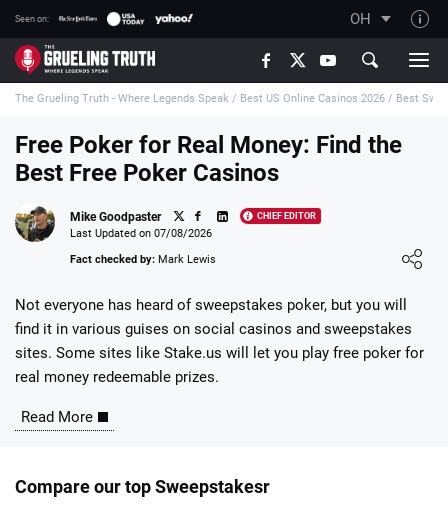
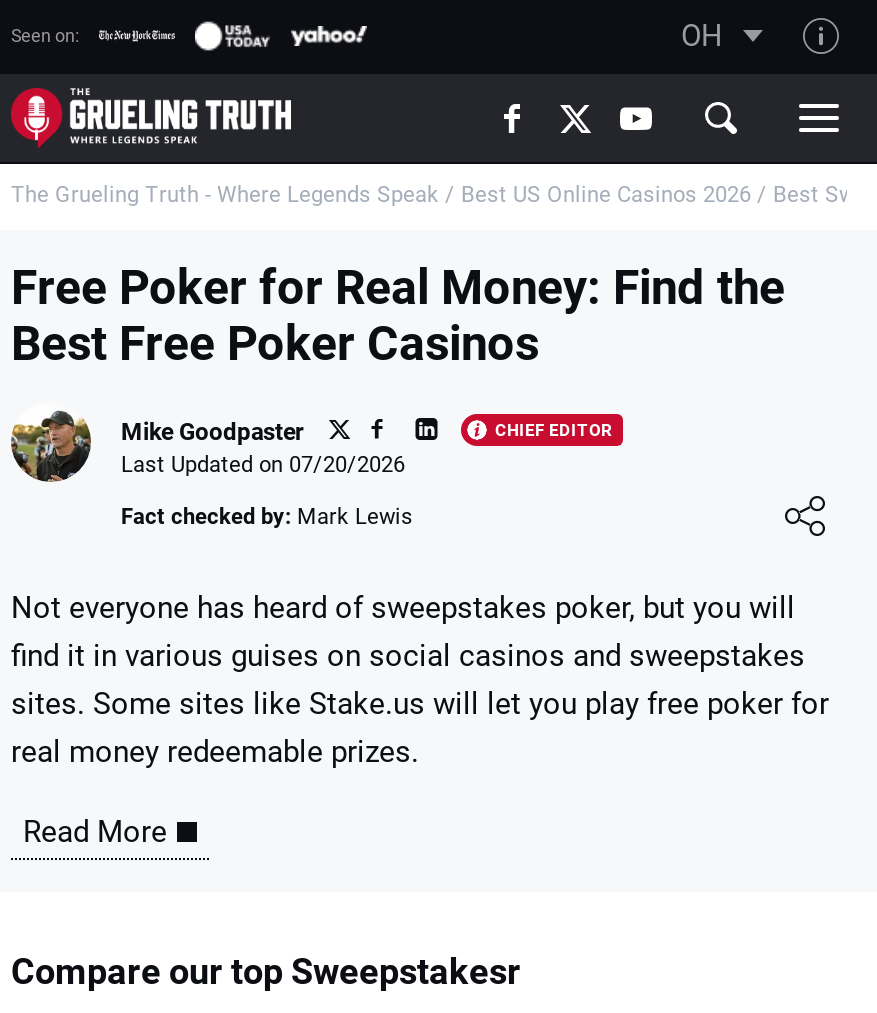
[70,226,212,239] Last Updated on 07/08/2026 -> [121,451,405,477] Last Updated on 07/20/2026

